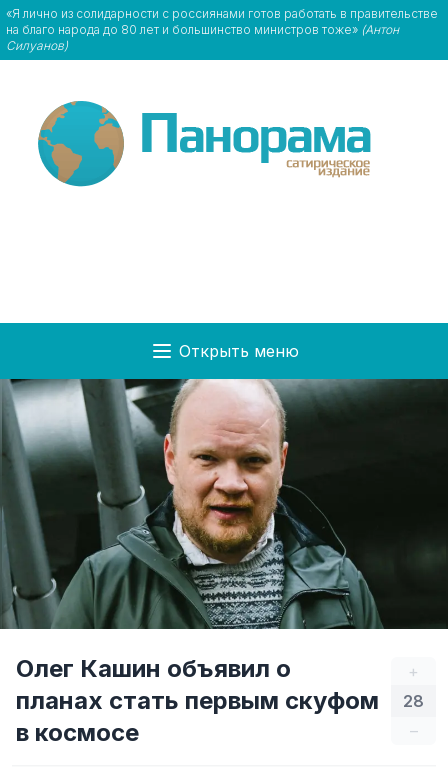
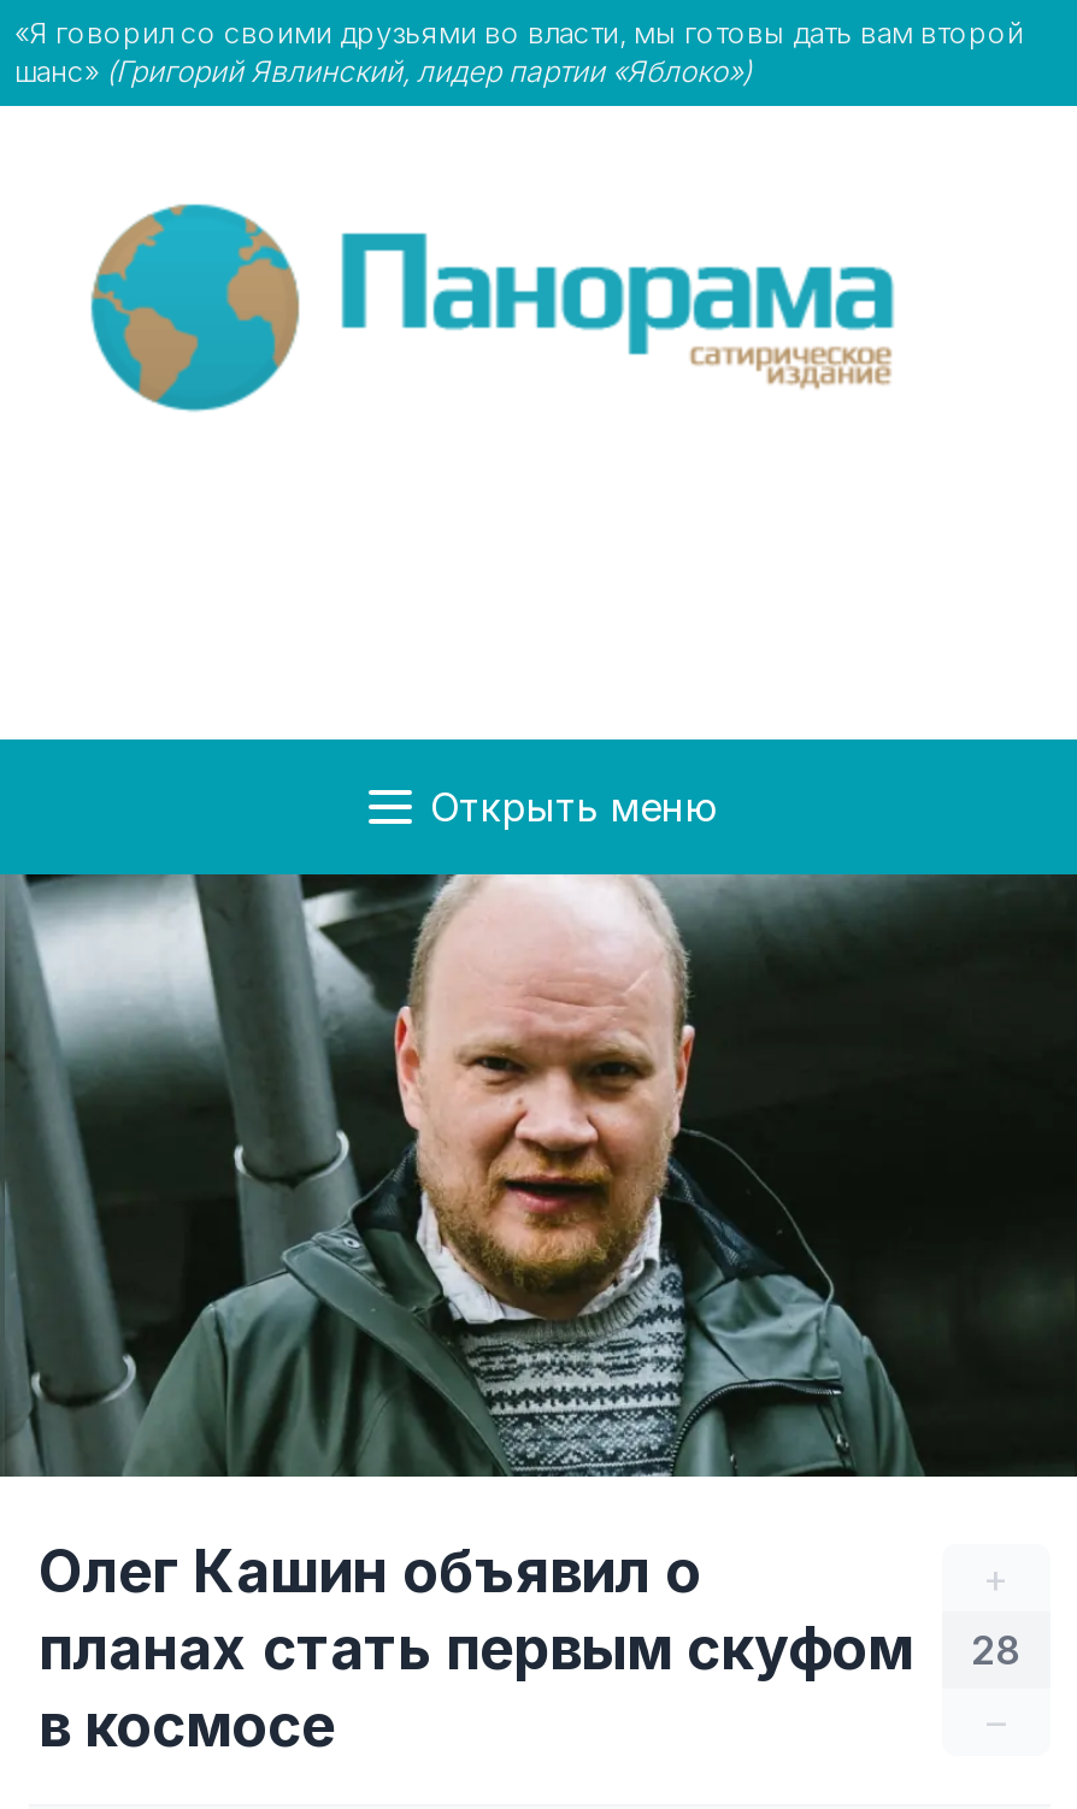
[6,6,438,53] «Я лично из солидарности с россиянами готов работать в правительстве | на благо народа до 80 лет и большинство министров тоже» (Антон | Силуанов) -> [14,14,1024,89] «Я говорил со своими друзьями во власти, мы готовы дать вам второй | шанс» (Григорий Явлинский, лидер партии «Яблоко»)

